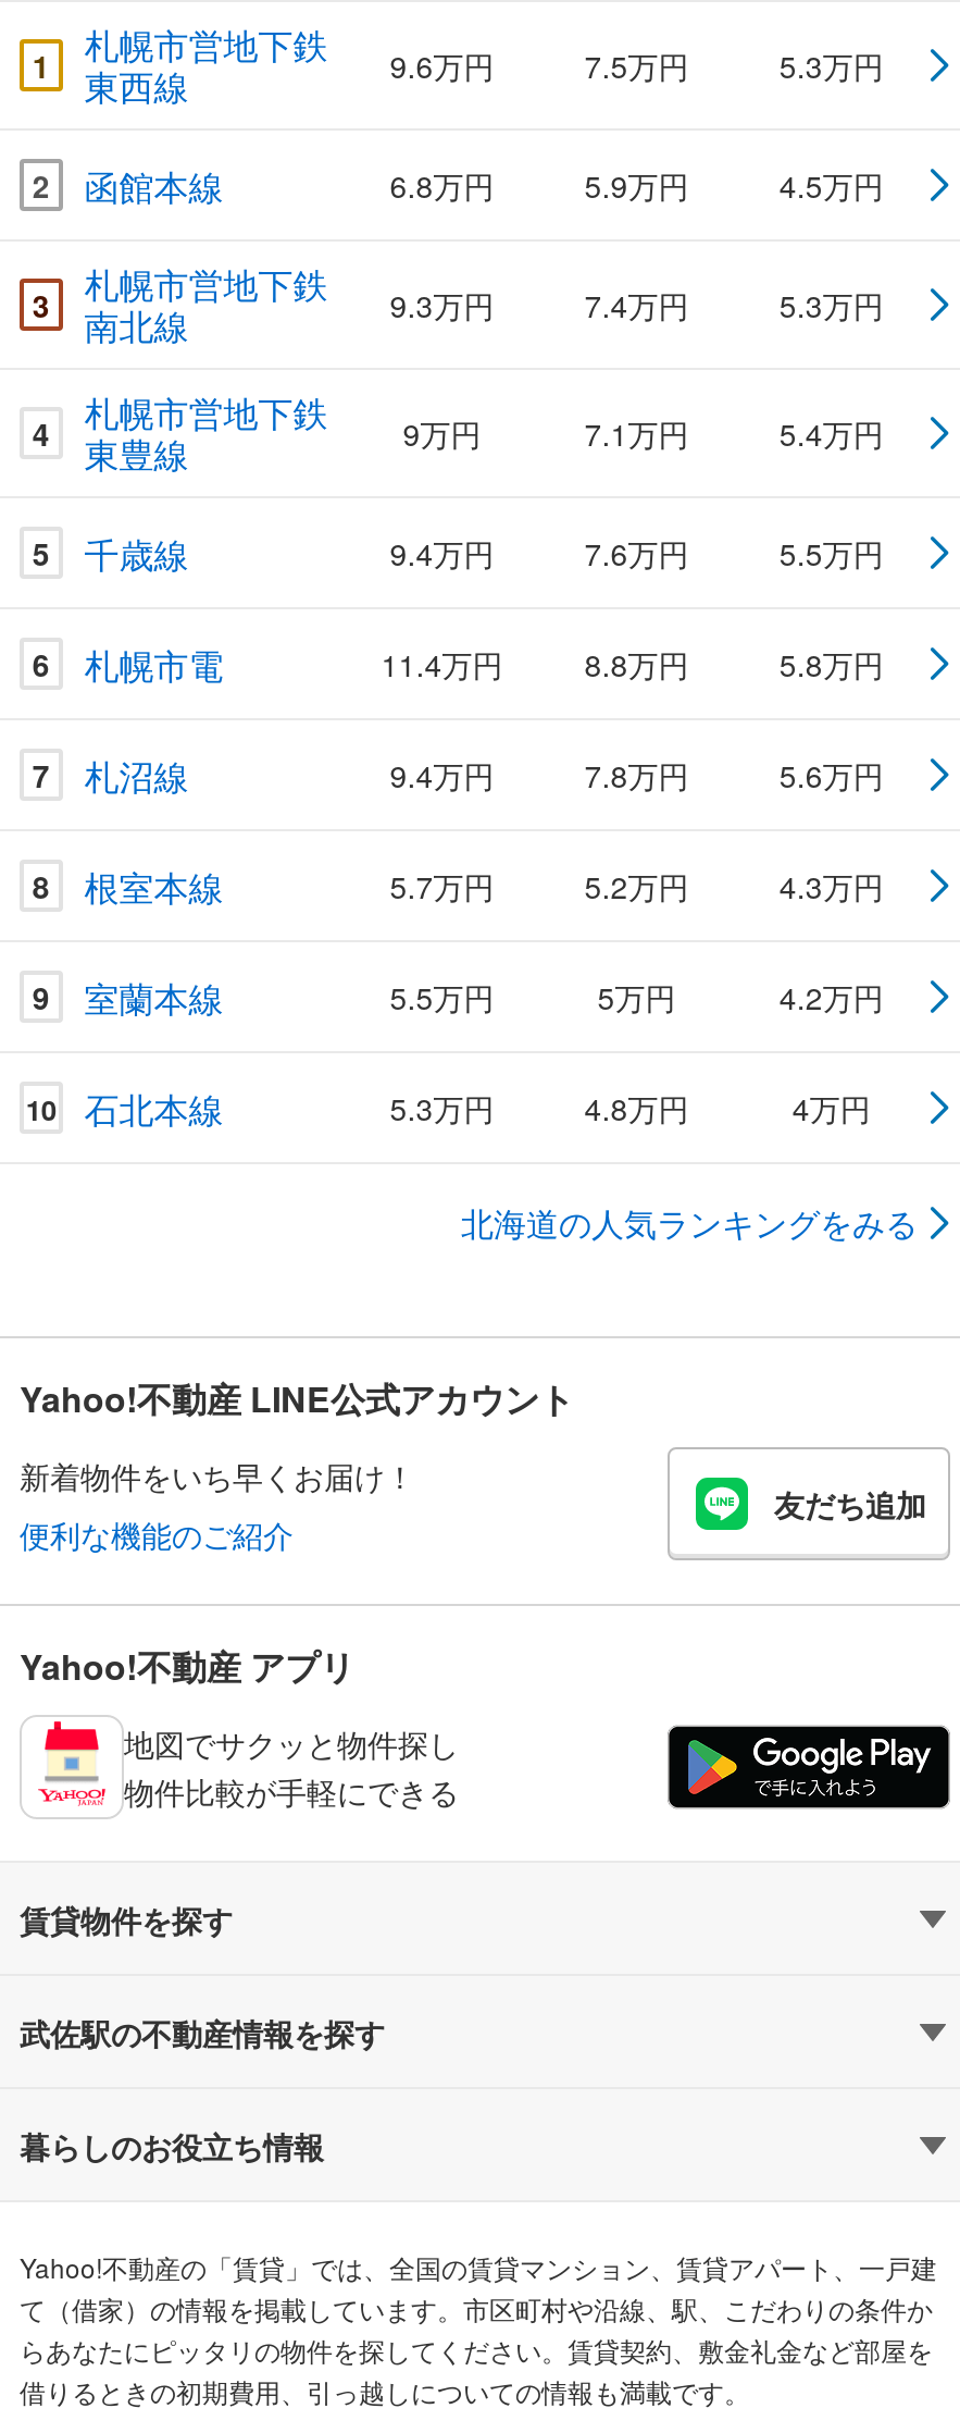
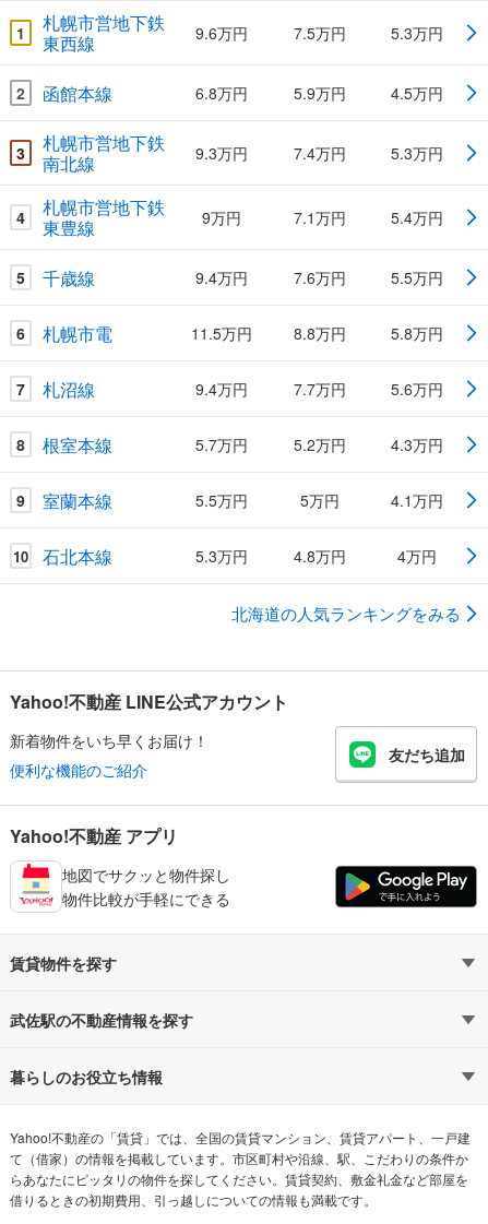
[381,642,689,686] 11.4万円 8.8万円 -> [191,322,346,344] 11.5万円 8.8万円
[584,753,689,796] 7.8万円 -> [293,378,346,400] 7.7万円
[779,975,883,1018] 4.2万円 -> [391,489,444,511] 4.1万円

